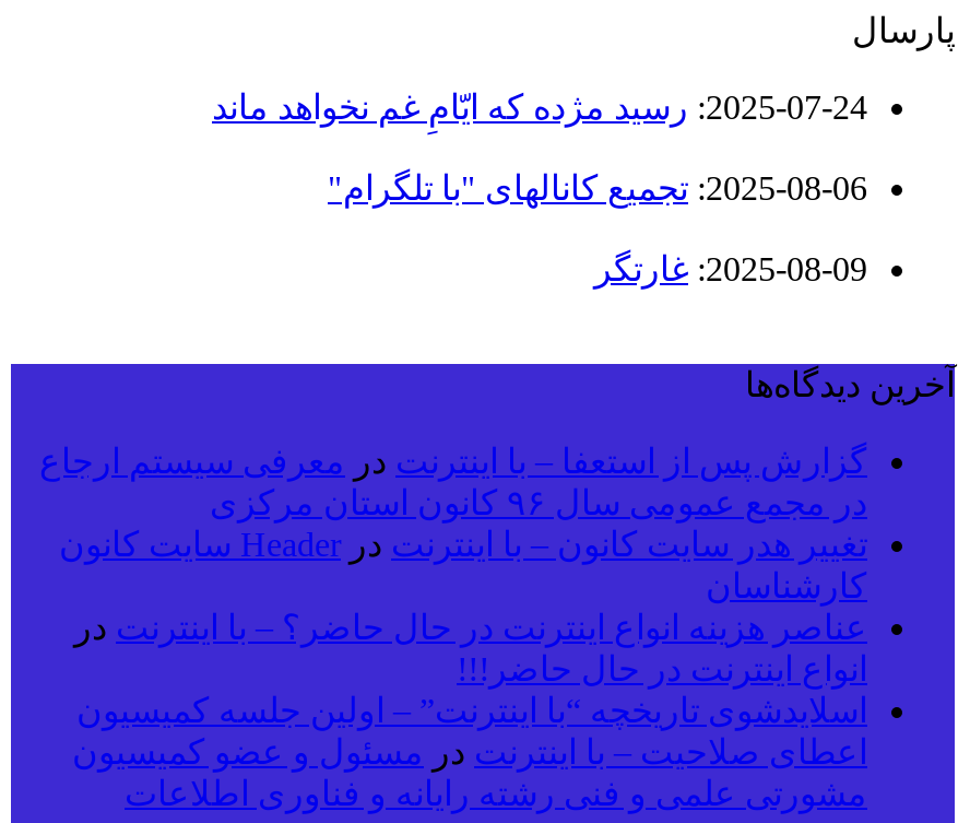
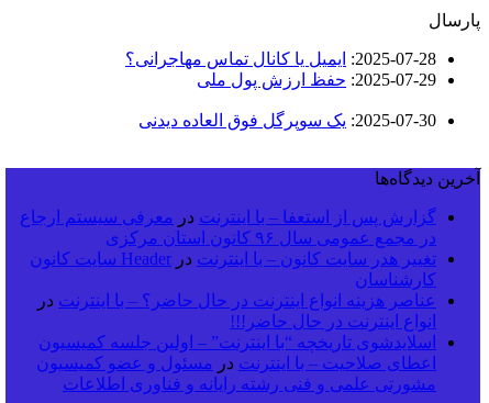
[212,88,867,287] 2025-07-24 | : رسید مژده که ایّامِ غم نخواهد ماند | 2025-08-06 | : تجمیع کانالهای "با تلگرام" | 2025-08-09 | : غارتگر -> [125,49,436,129] 2025-07-28 | : ایمیل یا کانال تماس مهاجرانی؟ | 2025-07-29 | : حفظ ارزش پول ملی | 2025-07-30 | : یک سوپرگل فوق العاده دیدنی

